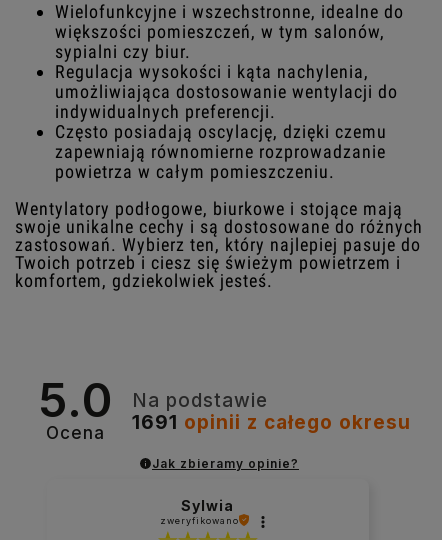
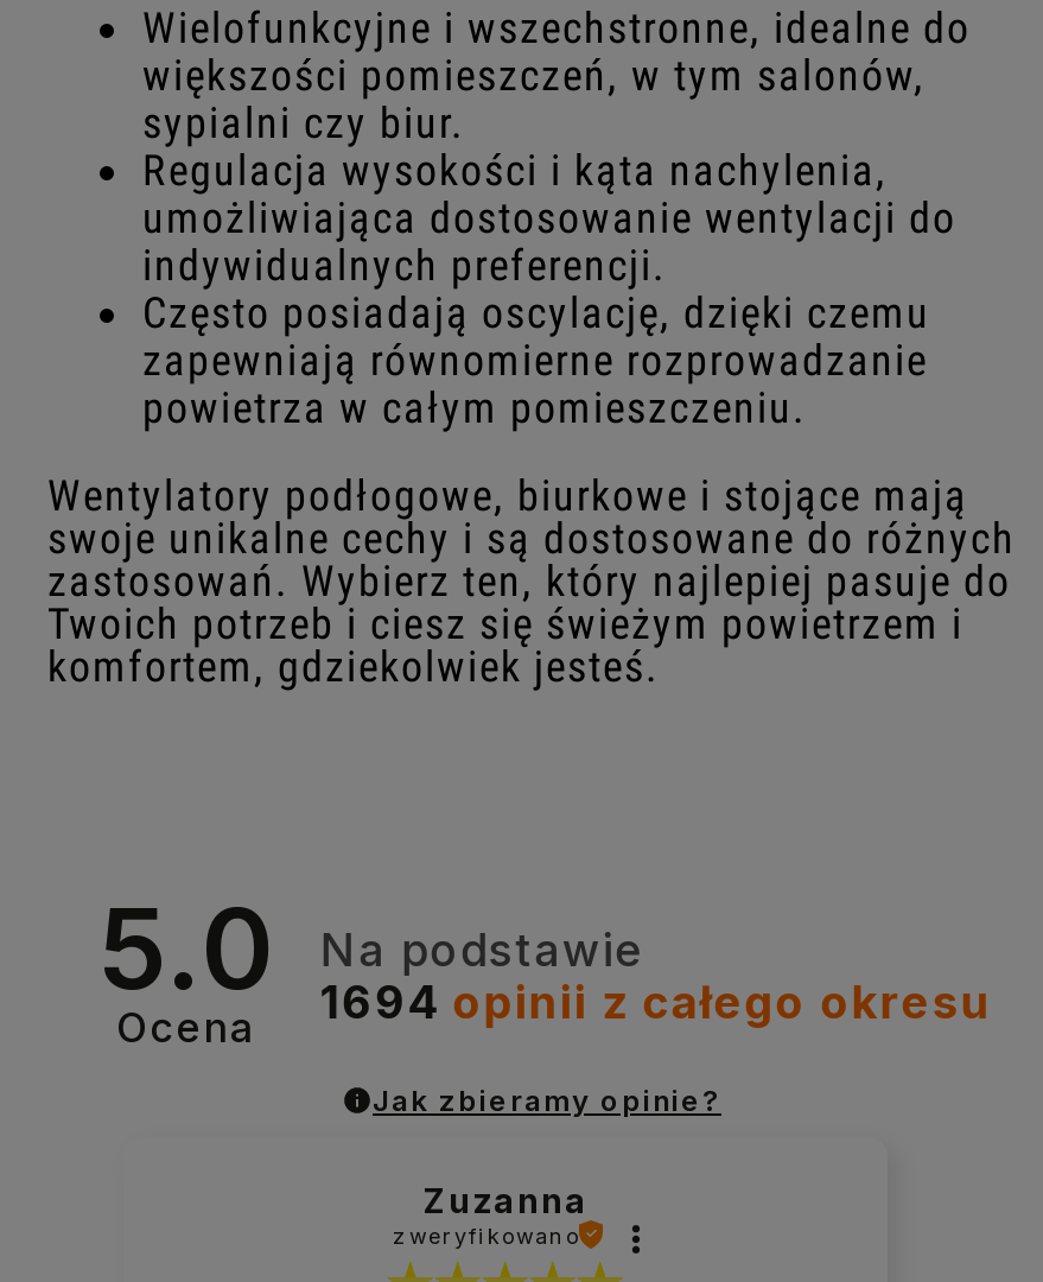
[132,411,411,434] 1691 opinii z całego okresu -> [320,976,992,1031] 1694 opinii z całego okresu
[181,497,234,514] Sylwia -> [422,1179,589,1220] Zuzanna

